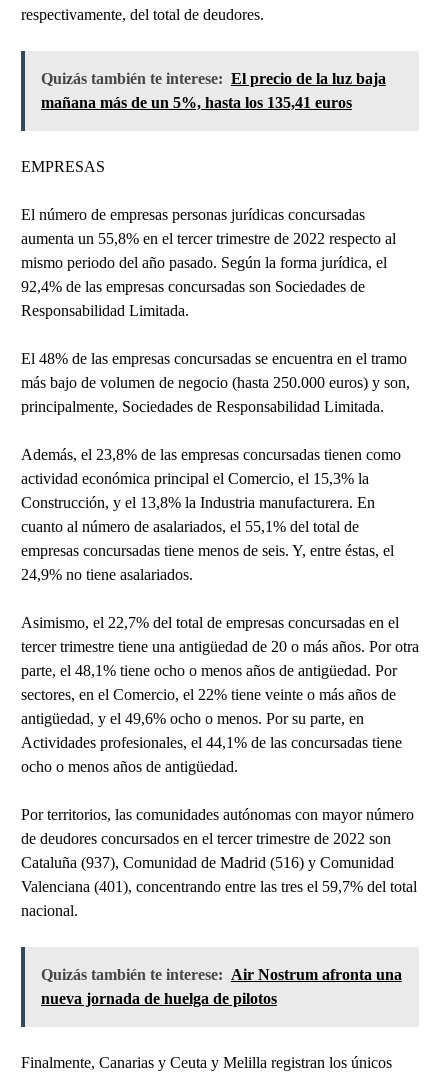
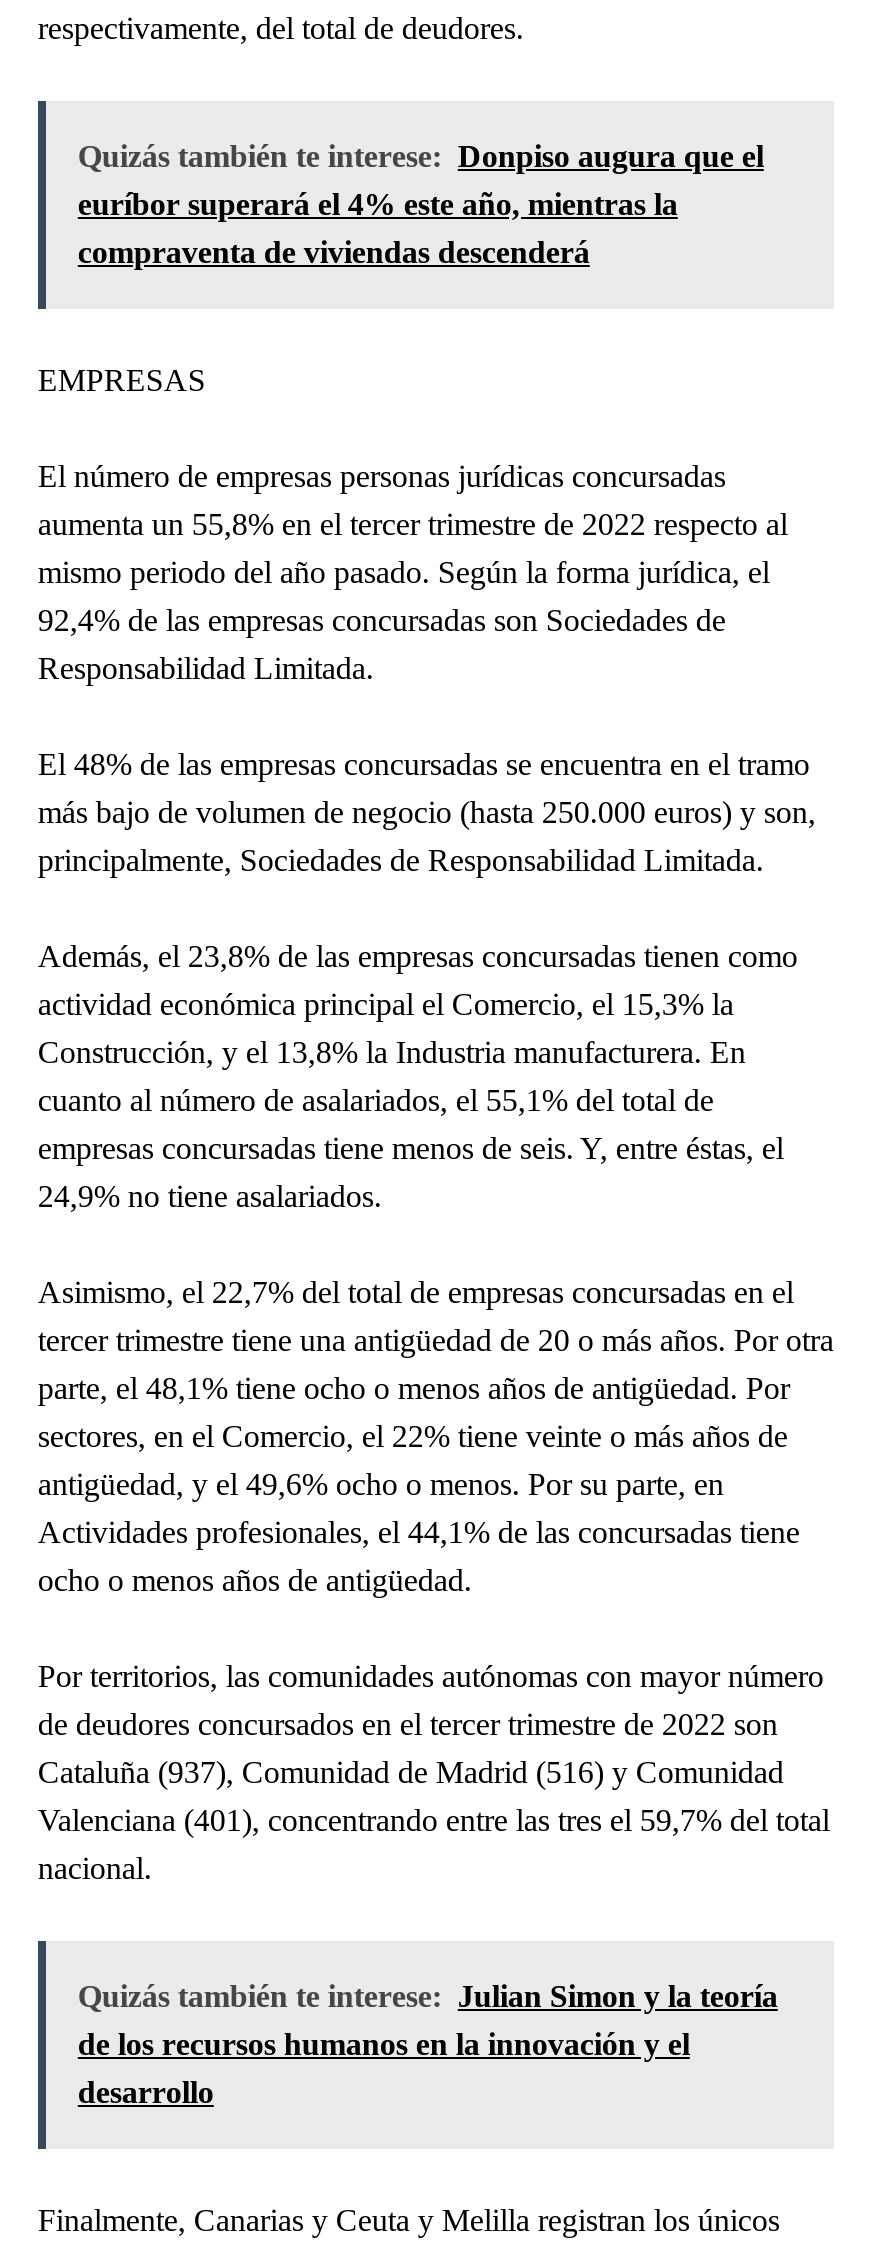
[41,69,386,110] Quizás también te interese: El precio de la luz baja | mañana más de un 5%, hasta los 135,41 euros -> [78,139,764,269] Quizás también te interese: Donpiso augura que el | euríbor superará el 4% este año, mientras la | compraventa de viviendas descenderá
[41,965,402,1006] Quizás también te interese: Air Nostrum afronta una | nueva jornada de huelga de pilotos -> [78,1979,778,2109] Quizás también te interese: Julian Simon y la teoría | de los recursos humanos en la innovación y el | desarrollo

